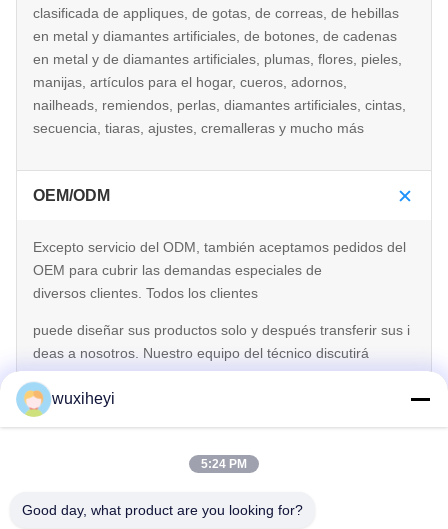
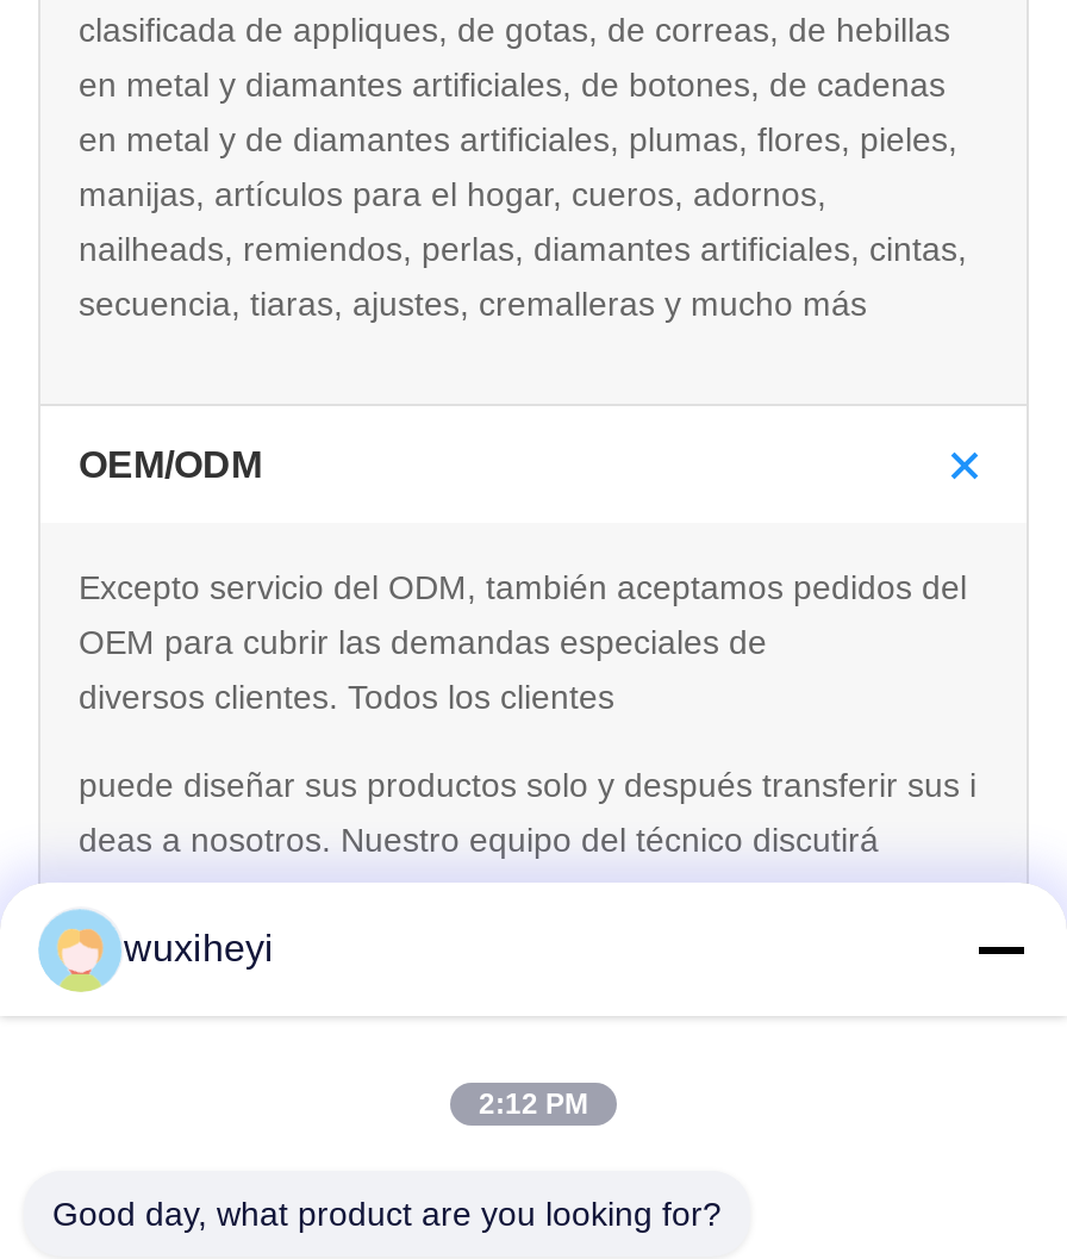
[201,457,247,471] 5:24 PM -> [479,1087,588,1121] 2:12 PM

